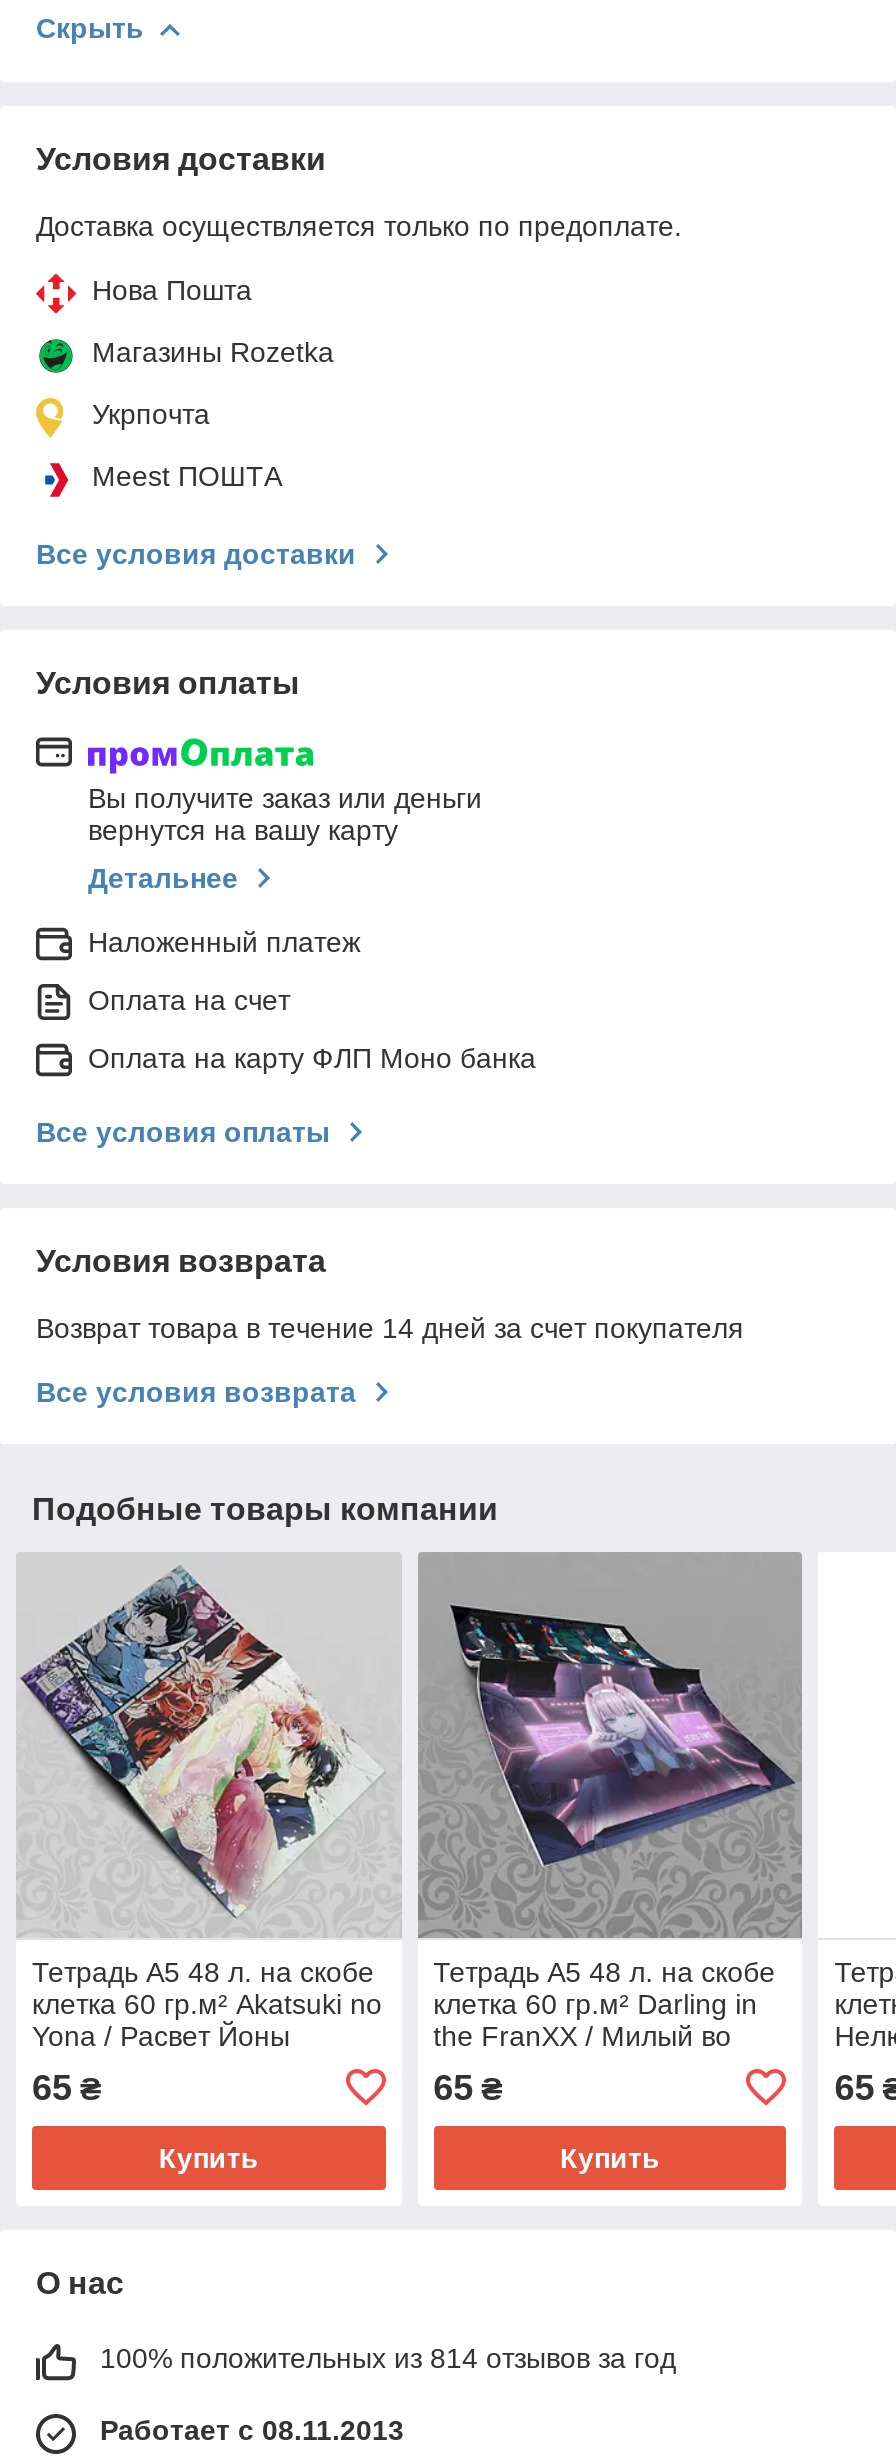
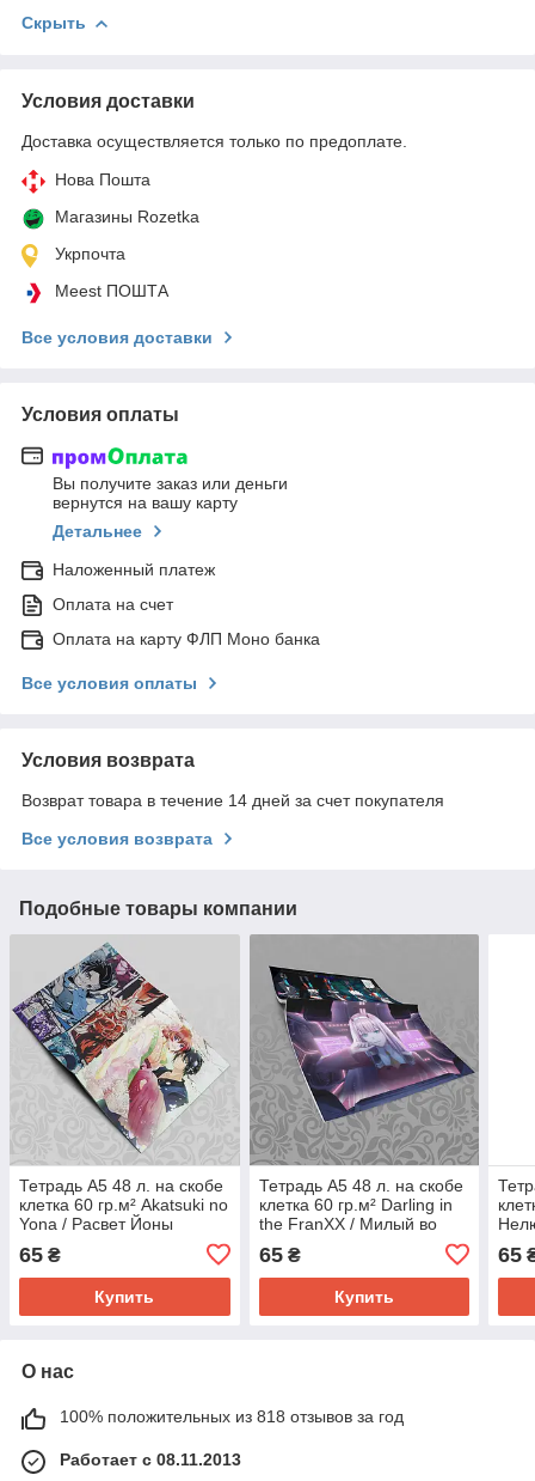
[100,2342,676,2374] 100% положительных из 814 отзывов за год -> [60,1407,404,1426] 100% положительных из 818 отзывов за год

